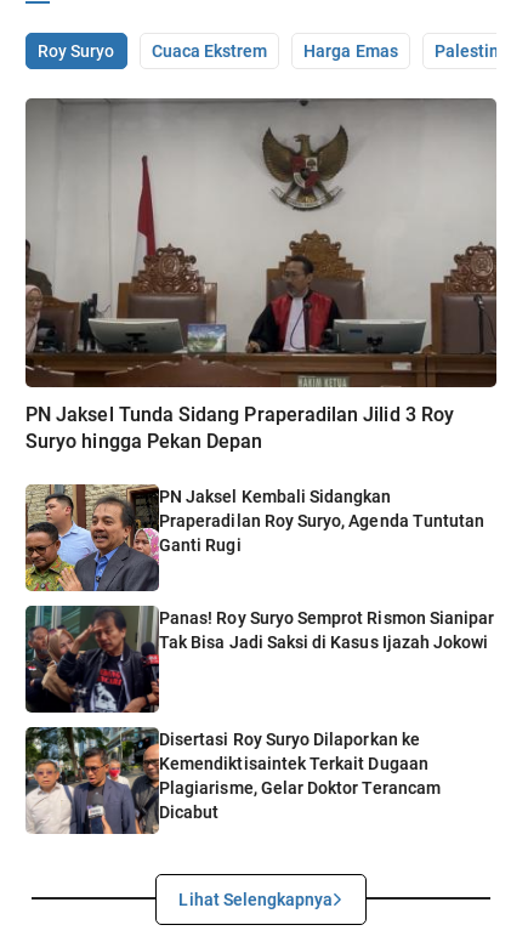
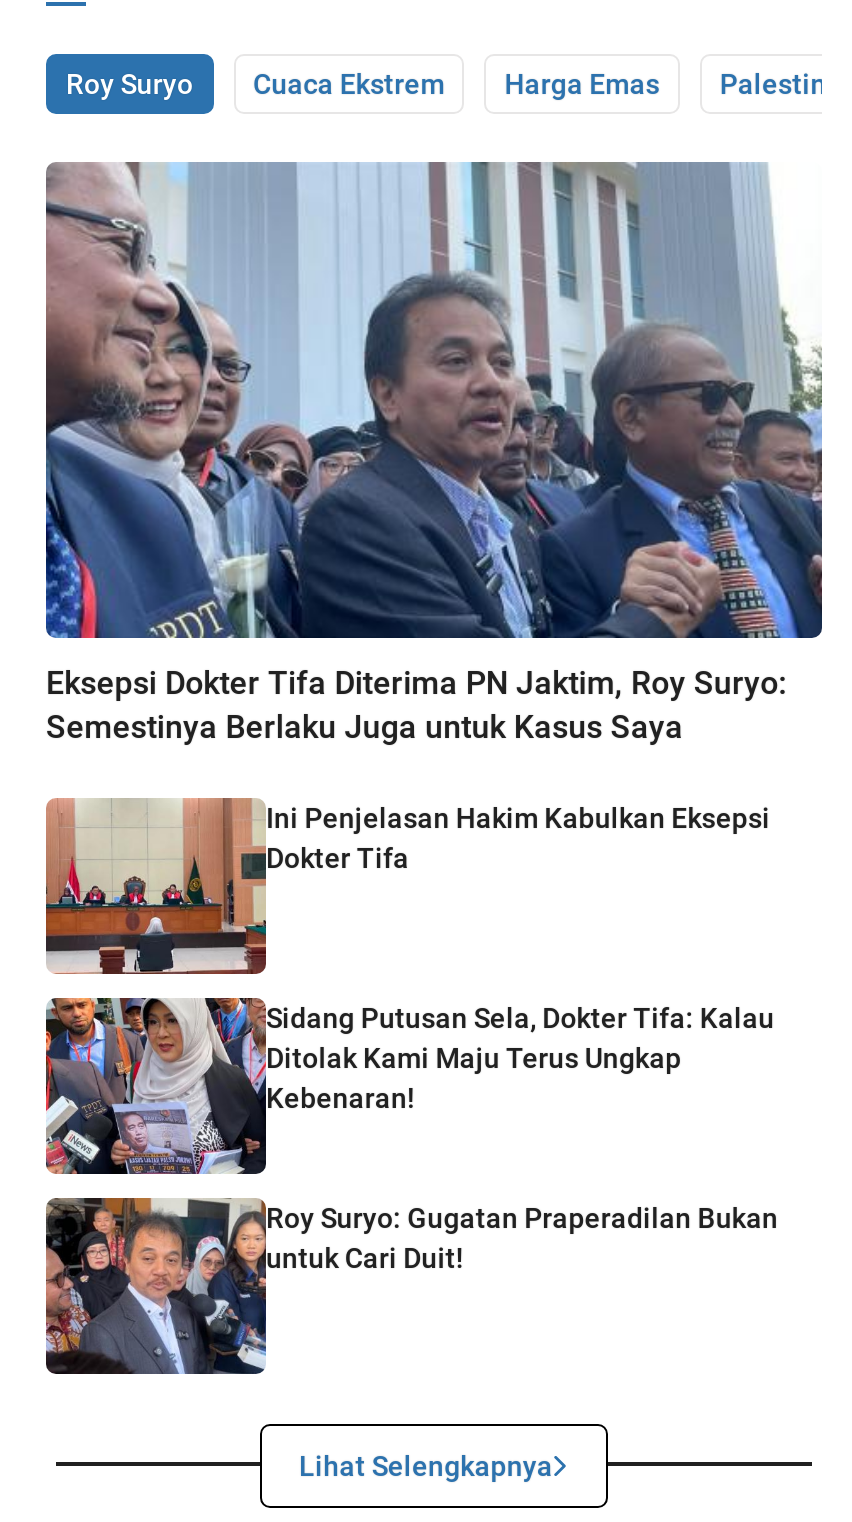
[24,97,498,453] [image] | PN Jaksel Tunda Sidang Praperadilan Jilid 3 Roy | Suryo hingga Pekan Depan -> [44,162,822,747] [image] | Eksepsi Dokter Tifa Diterima PN Jaktim, Roy Suryo: | Semestinya Berlaku Juga untuk Kasus Saya
[24,484,485,591] [image] | PN Jaksel Kembali Sidangkan | Praperadilan Roy Suryo, Agenda Tuntutan | Ganti Rugi -> [44,798,770,976] [image] | Ini Penjelasan Hakim Kabulkan Eksepsi | Dokter Tifa
[24,605,494,714] [image] | Panas! Roy Suryo Semprot Rismon Sianipar | Tak Bisa Jadi Saksi di Kasus Ijazah Jokowi -> [44,996,774,1176] [image] | Sidang Putusan Sela, Dokter Tifa: Kalau | Ditolak Kami Maju Terus Ungkap | Kebenaran!
[24,726,440,835] [image] | Disertasi Roy Suryo Dilaporkan ke | Kemendiktisaintek Terkait Dugaan | Plagiarisme, Gelar Doktor Terancam | Dicabut -> [44,1196,778,1376] [image] | Roy Suryo: Gugatan Praperadilan Bukan | untuk Cari Duit!

